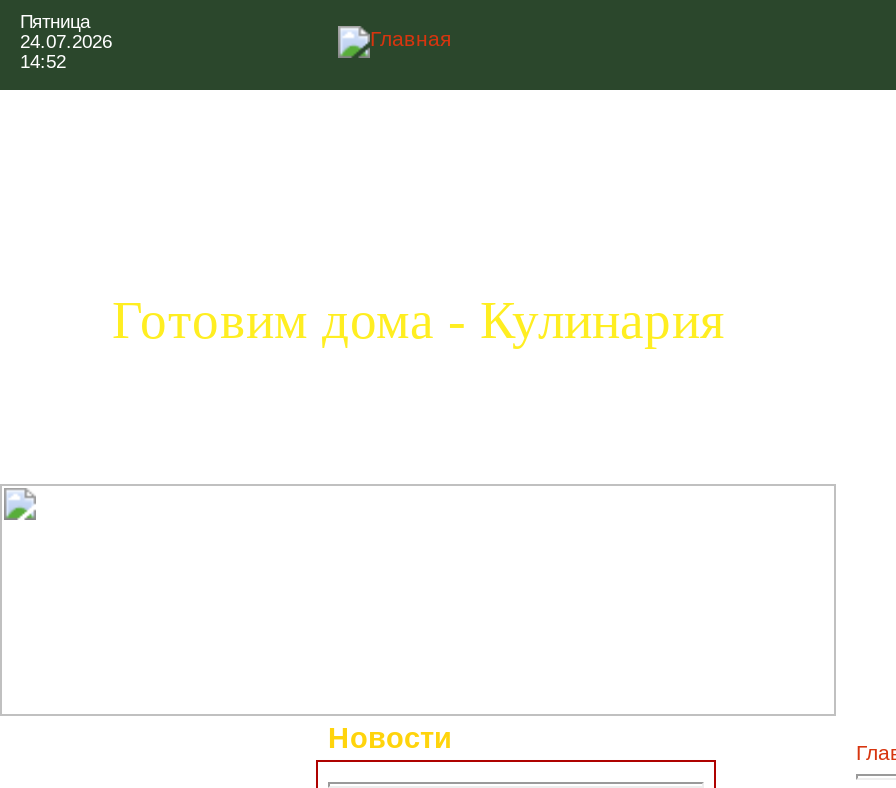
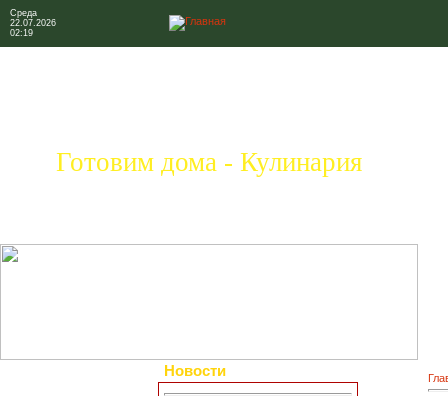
[20,12,112,72] Пятница | 24.07.2026 | 14:52 -> [10,8,56,38] Среда | 22.07.2026 | 02:19

